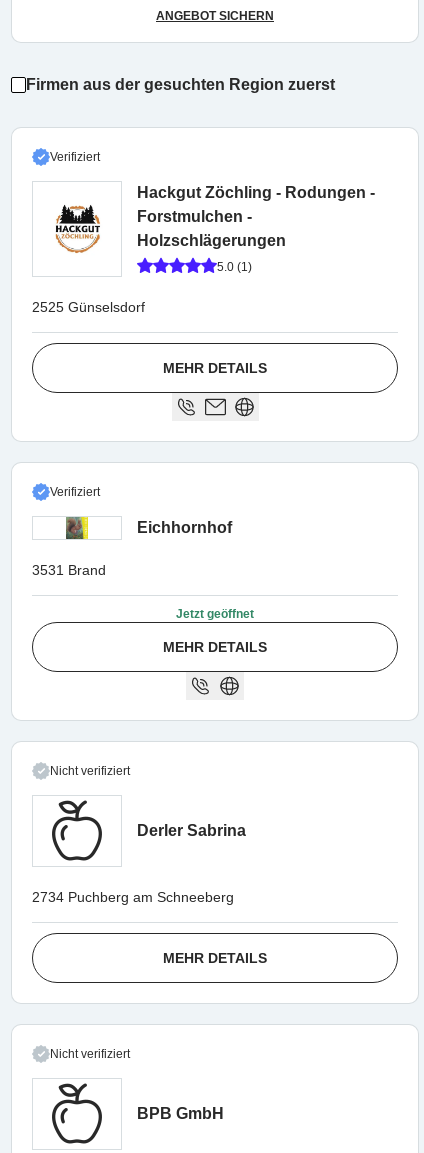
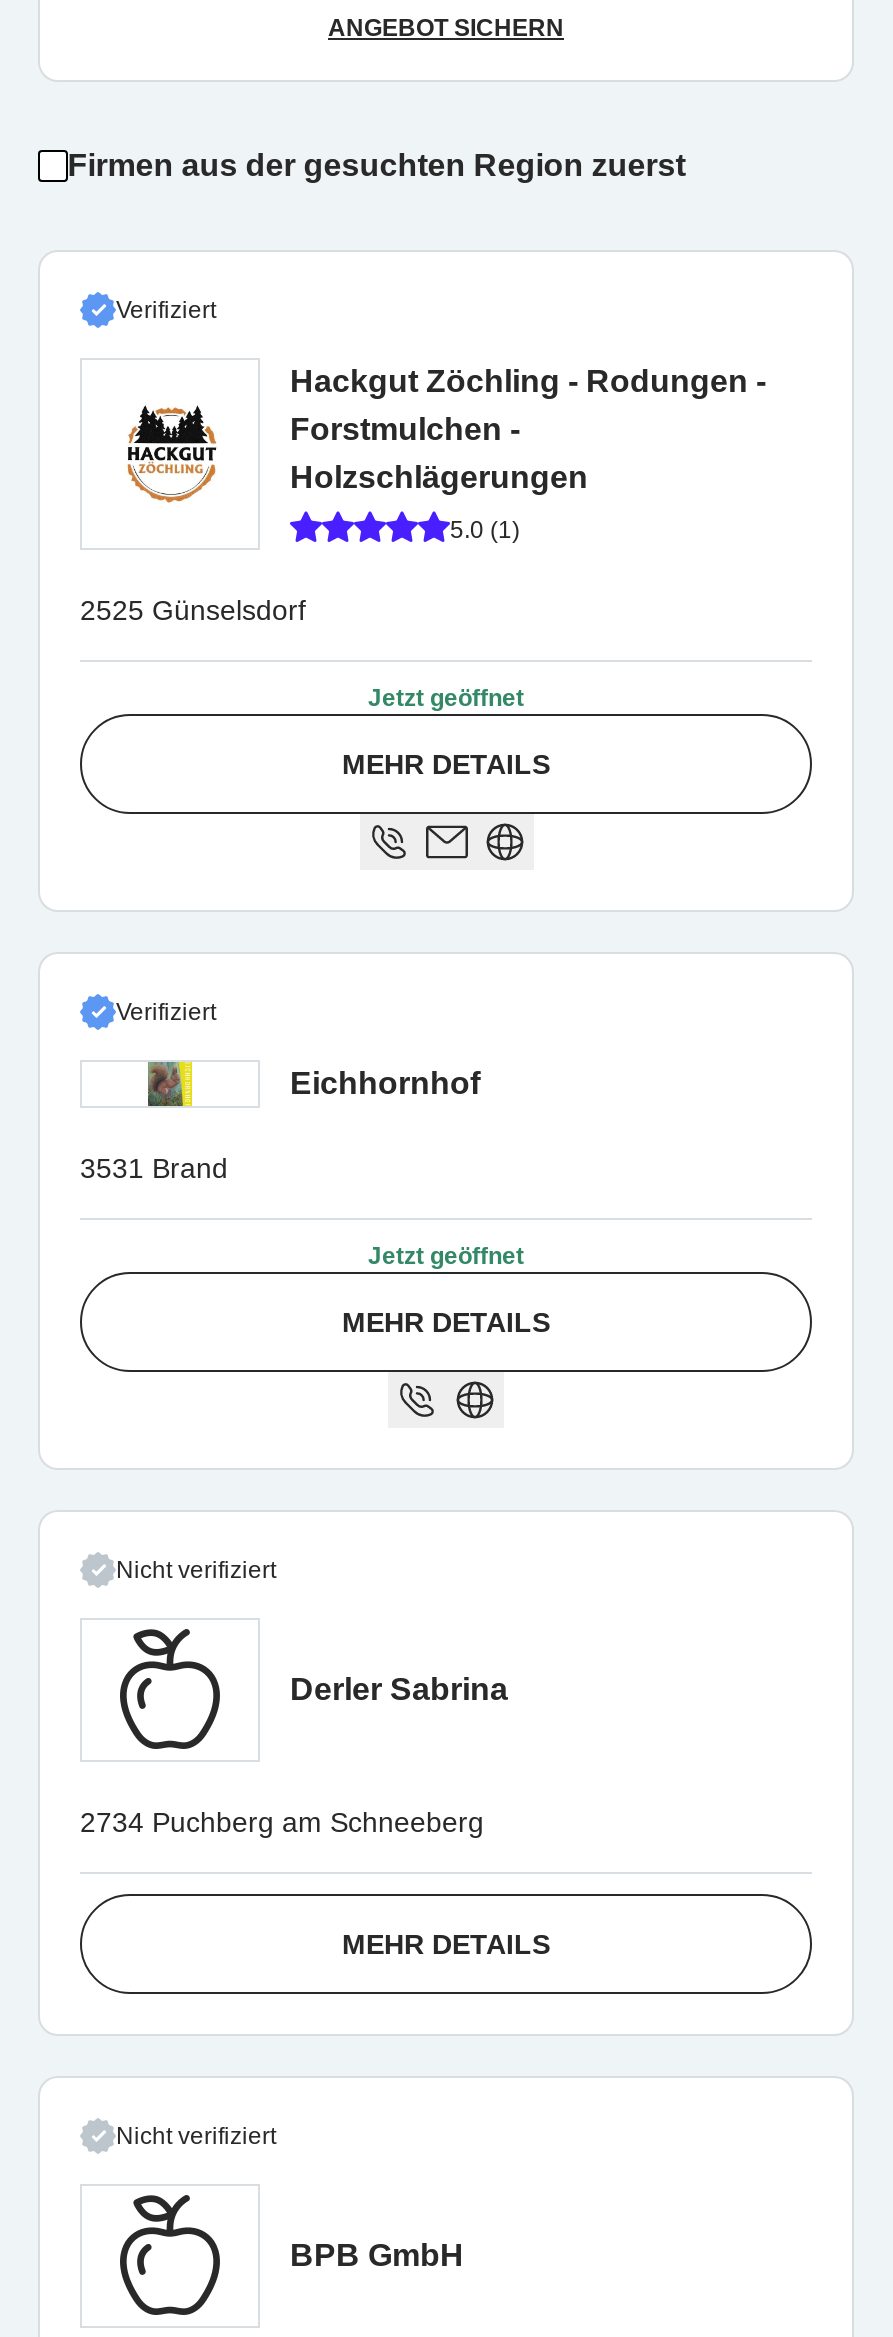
none -> [368,684,524,712] Jetzt geöffnet

